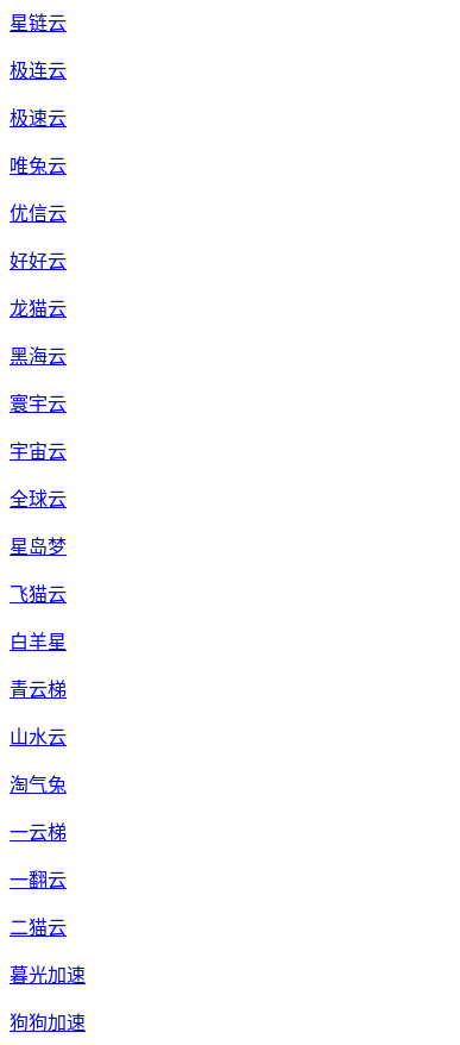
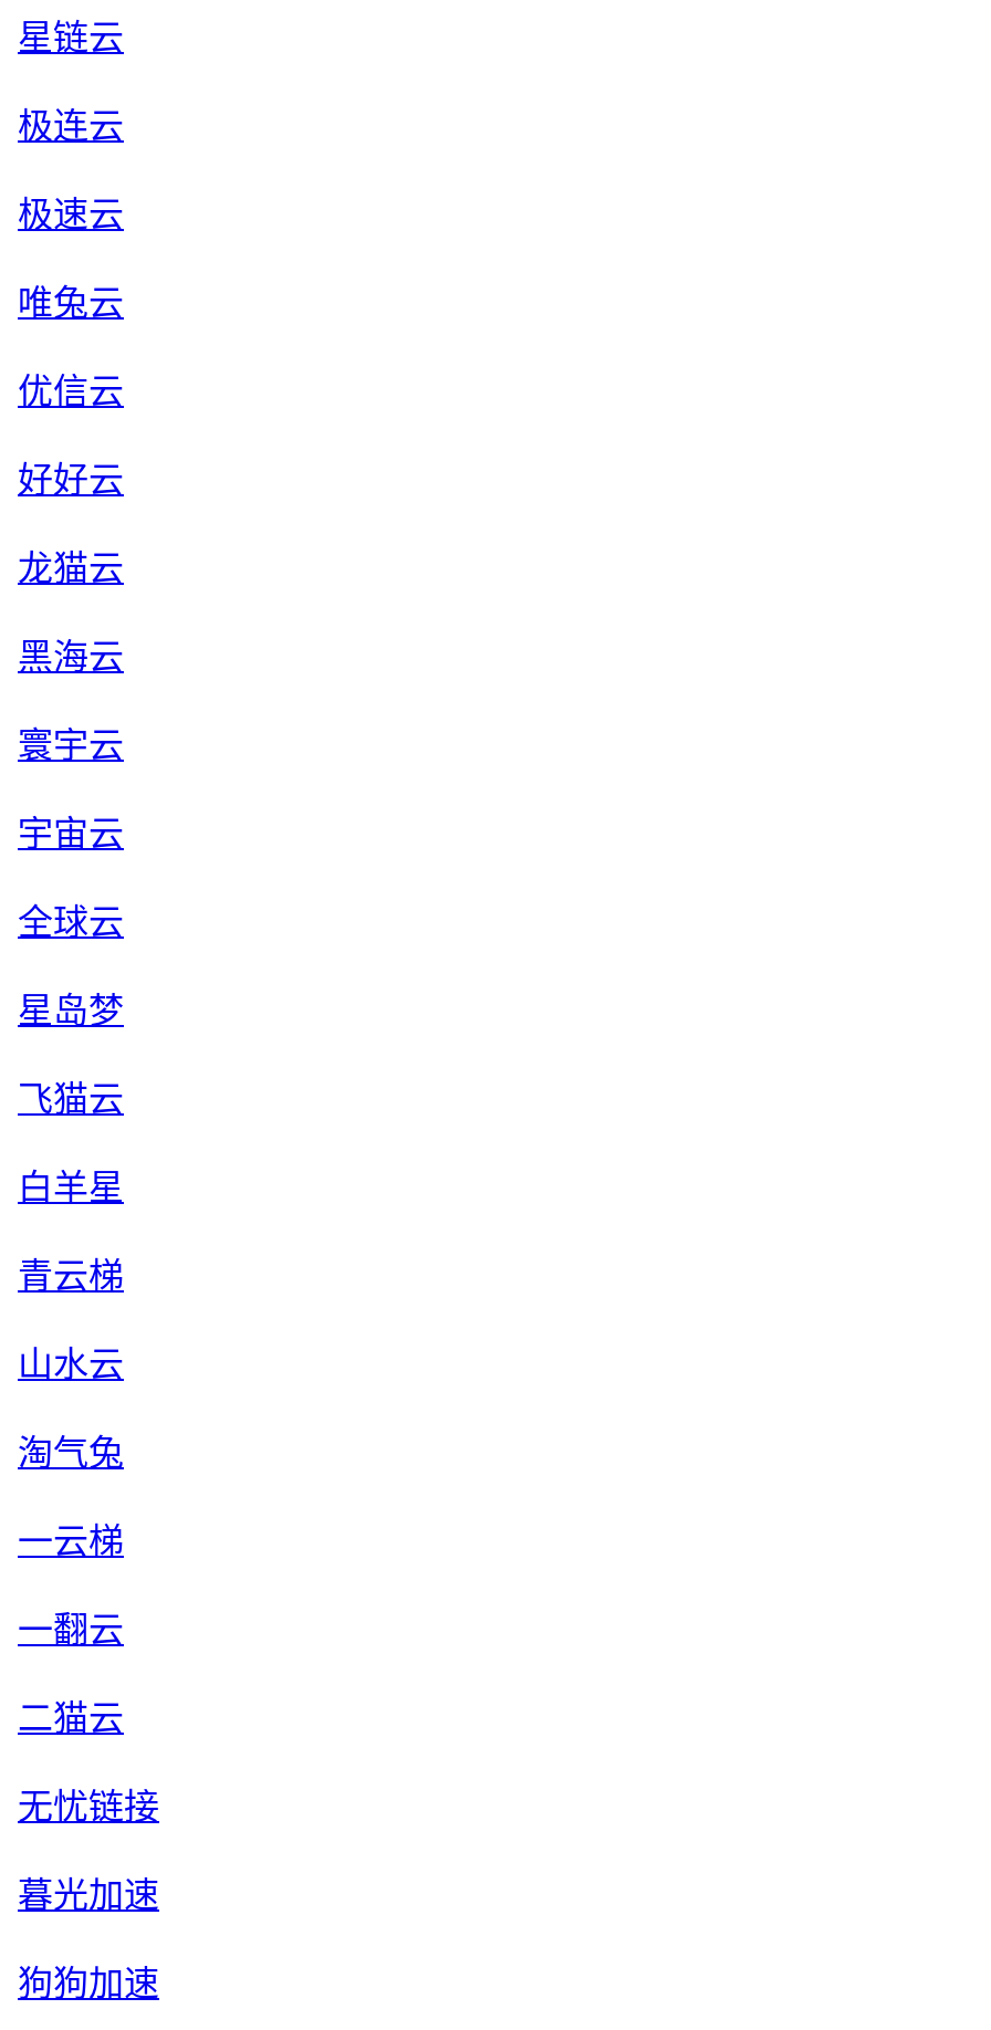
none -> [18,1789,159,1826] 无忧链接

